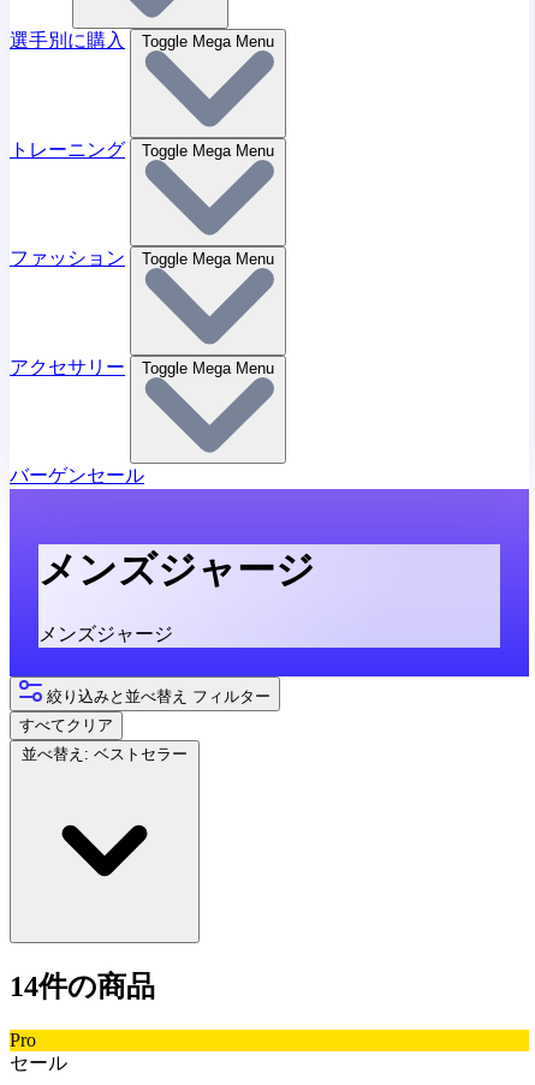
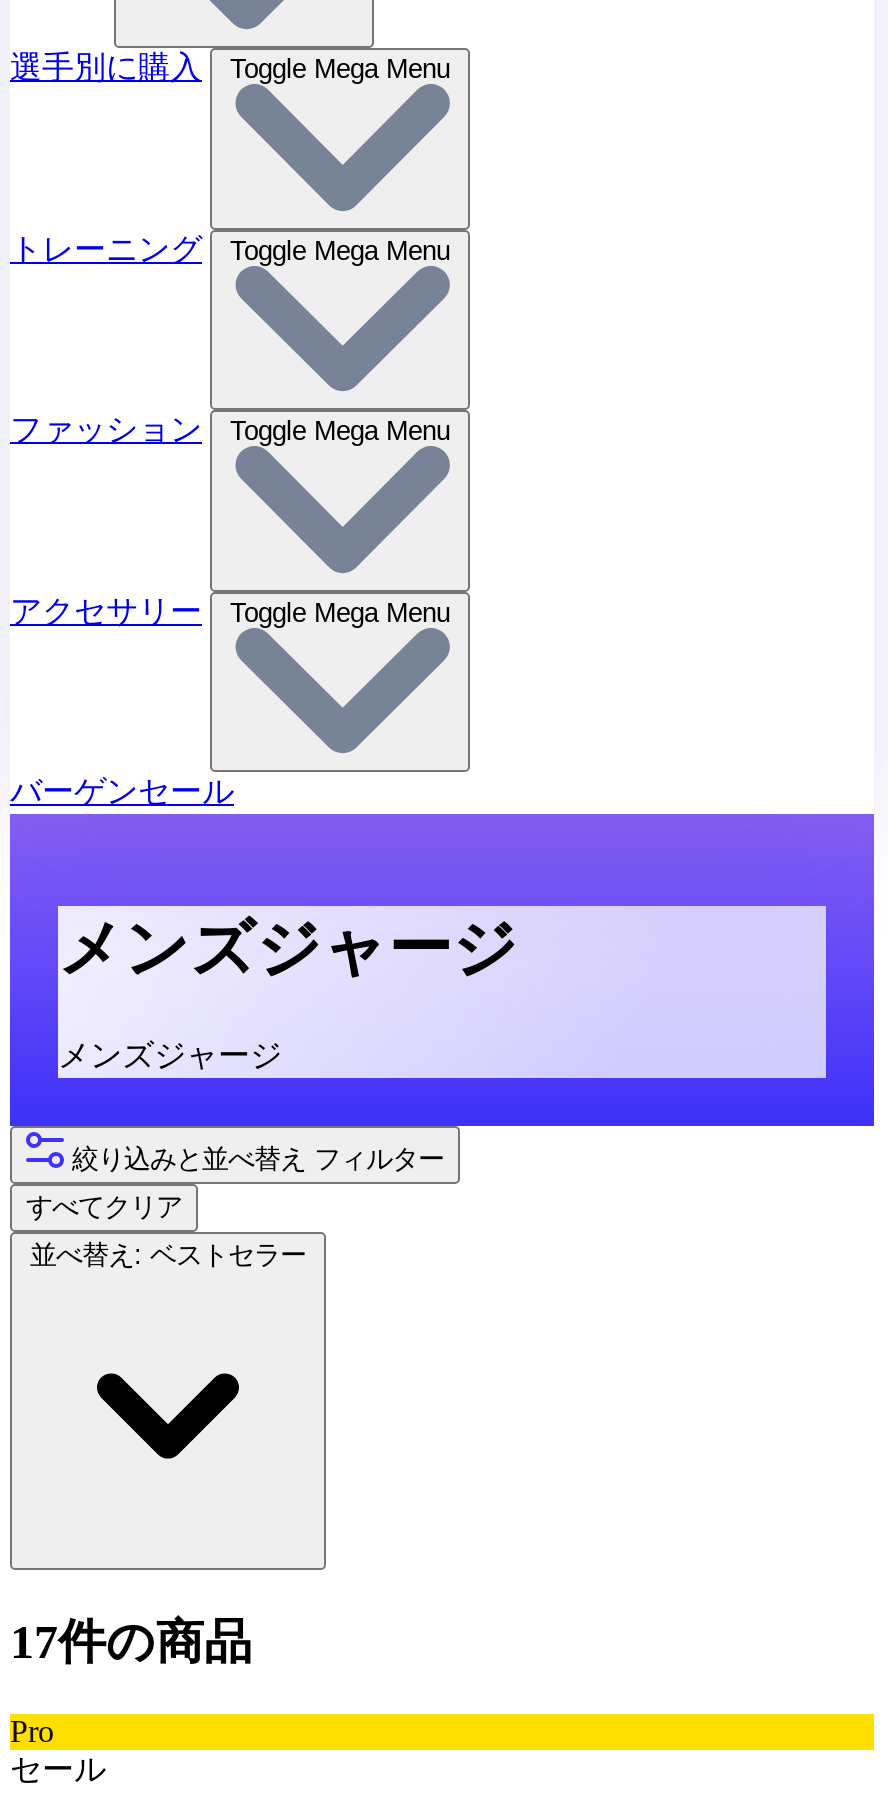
[10,971,155,1002] 14件の商品 -> [10,1616,252,1668] 17件の商品

